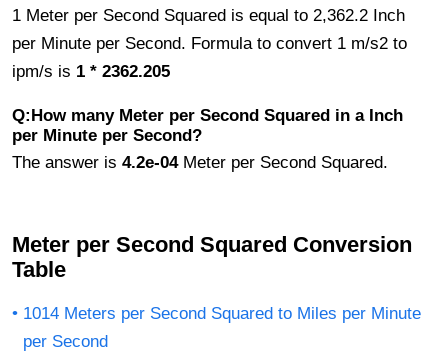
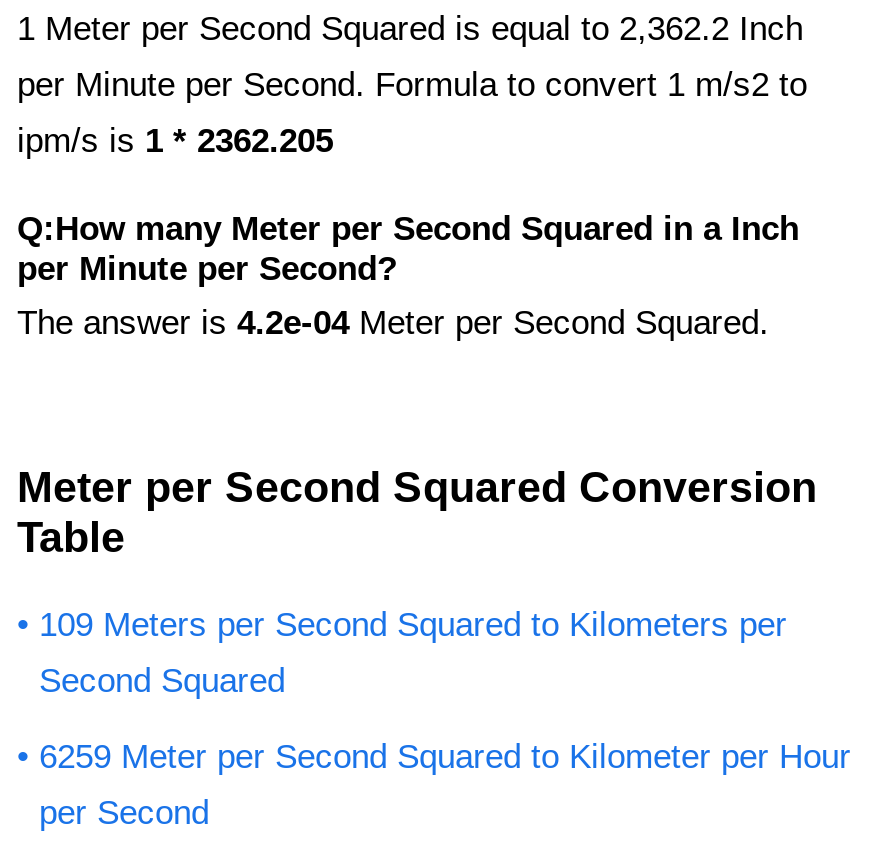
[23,304,421,323] 1014 Meters per Second Squared to Miles per Minute -> [39,606,851,776] 109 Meters per Second Squared to Kilometers per | Second Squared | 6259 Meter per Second Squared to Kilometer per Hour

